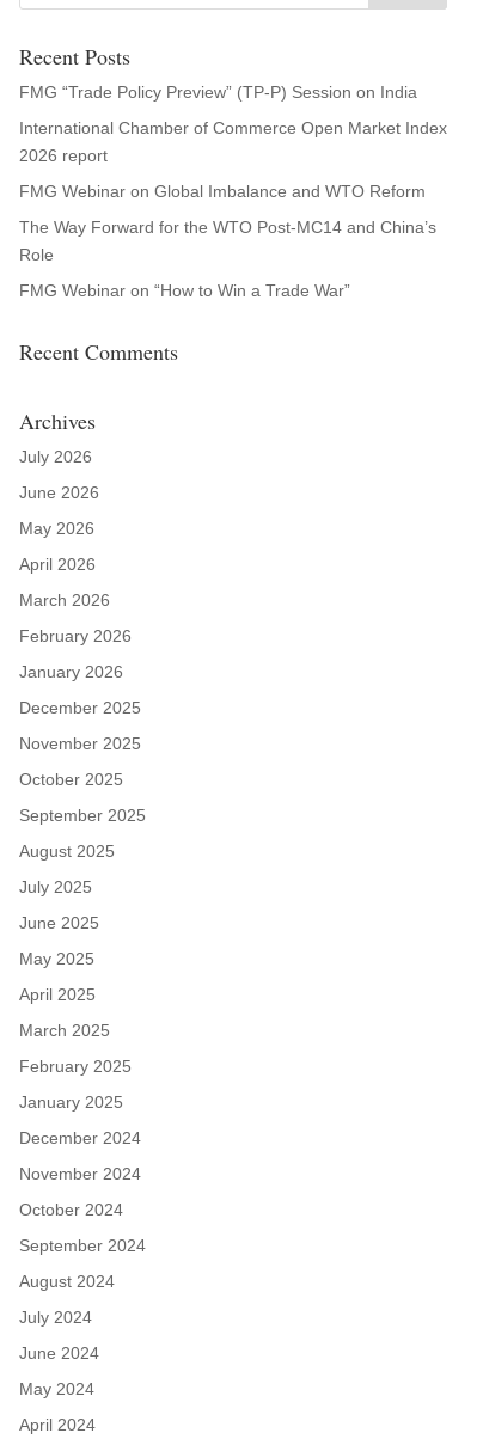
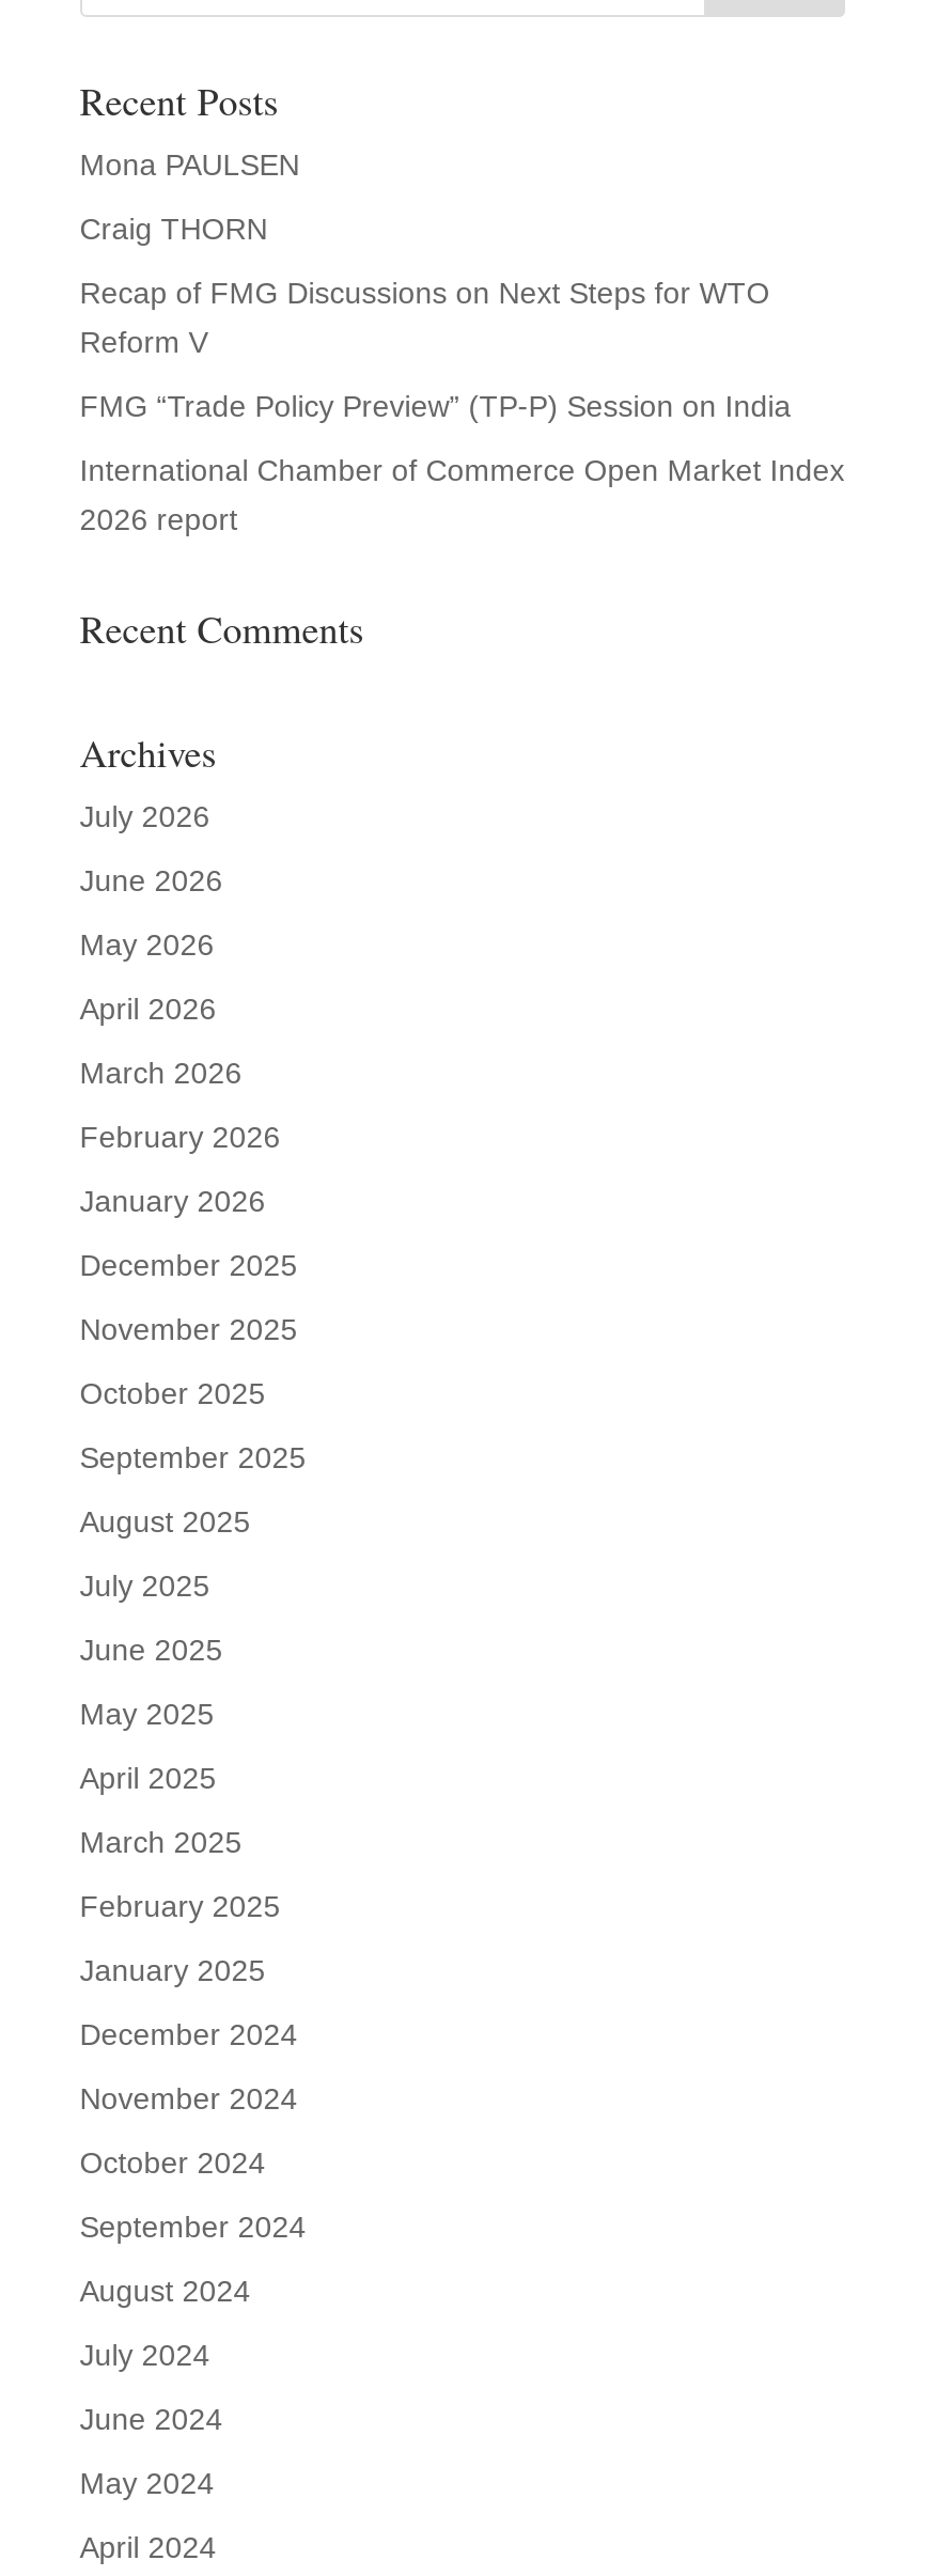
none -> [80,147,770,359] Mona PAULSEN | Craig THORN | Recap of FMG Discussions on Next Steps for WTO | Reform V
moved [19,82,447,165] -> [80,389,845,536]: FMG “Trade Policy Preview” (TP-P) Session on India | International Chamber of Commerce Open Market Index | 2026 report
[19,182,436,300] FMG Webinar on Global Imbalance and WTO Reform | The Way Forward for the WTO Post-MC14 and China’s | Role | FMG Webinar on “How to Win a Trade War” -> none

